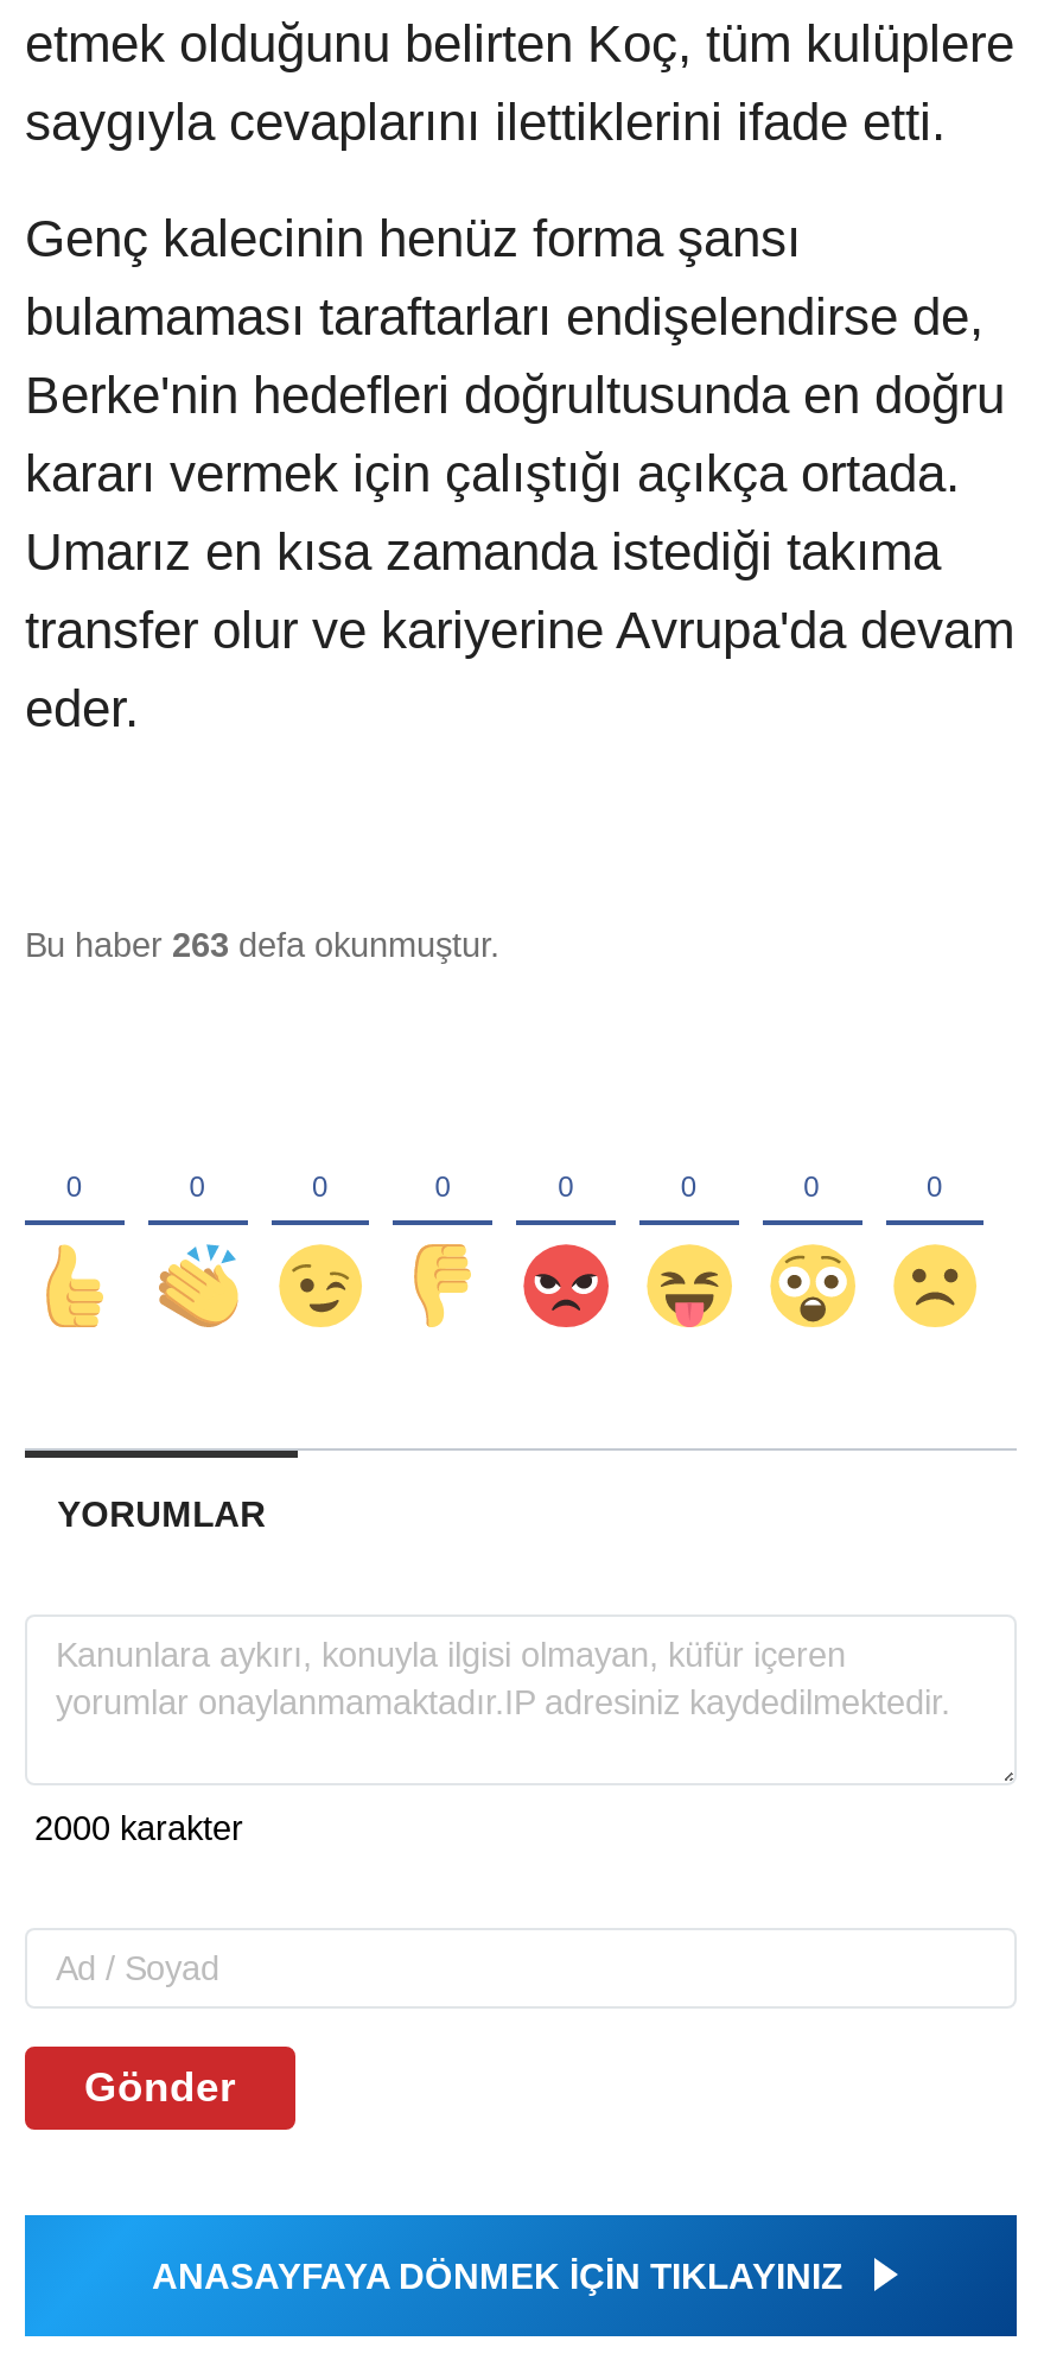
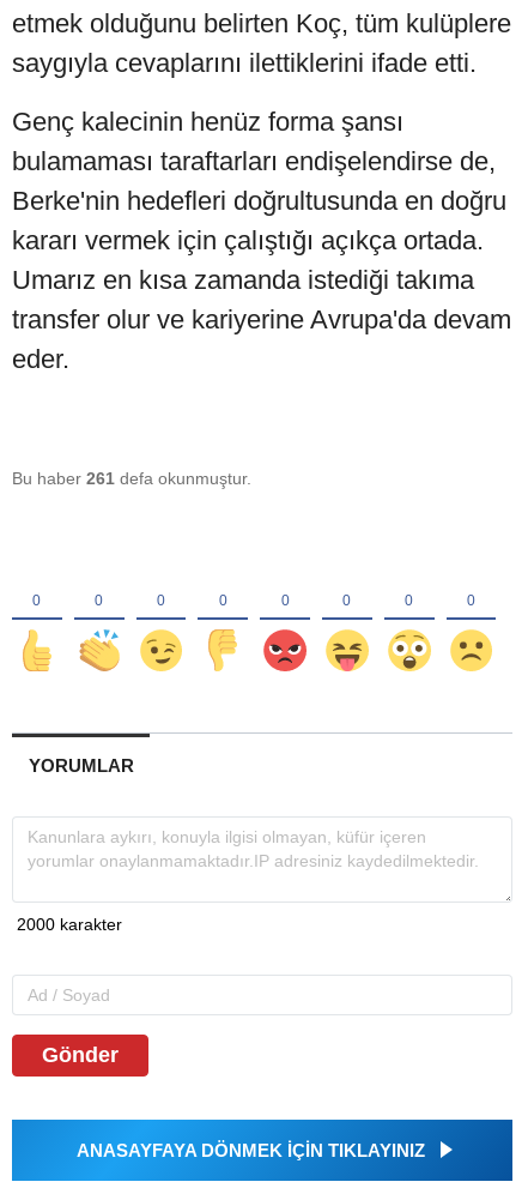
[25,925,499,963] Bu haber 263 defa okunmuştur. -> [12,468,251,487] Bu haber 261 defa okunmuştur.

